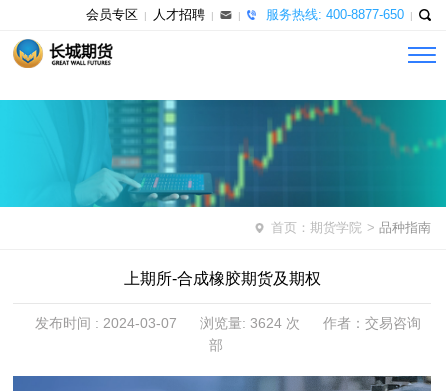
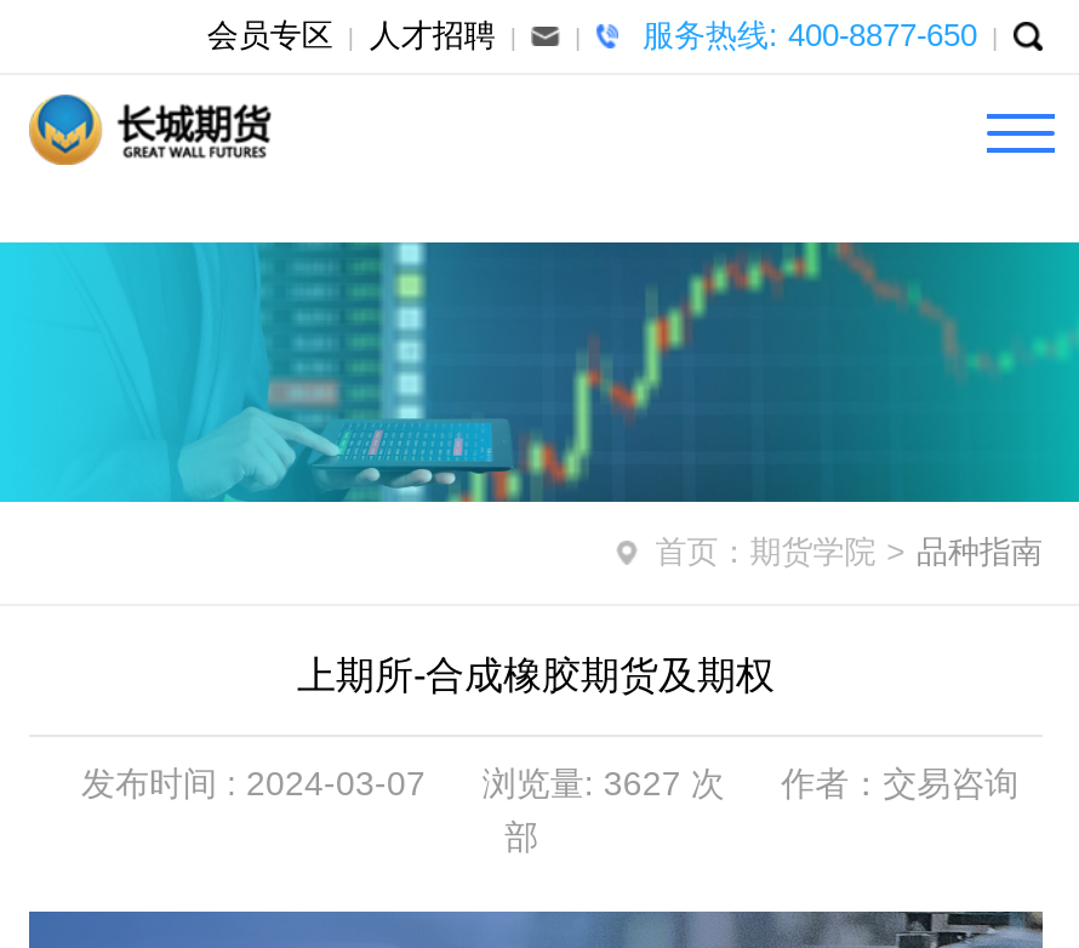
[34,315,421,331] 发布时间 : 2024-03-07 浏览量: 3624 次 作者：交易咨询 -> [81,763,1019,802] 发布时间 : 2024-03-07 浏览量: 3627 次 作者：交易咨询

